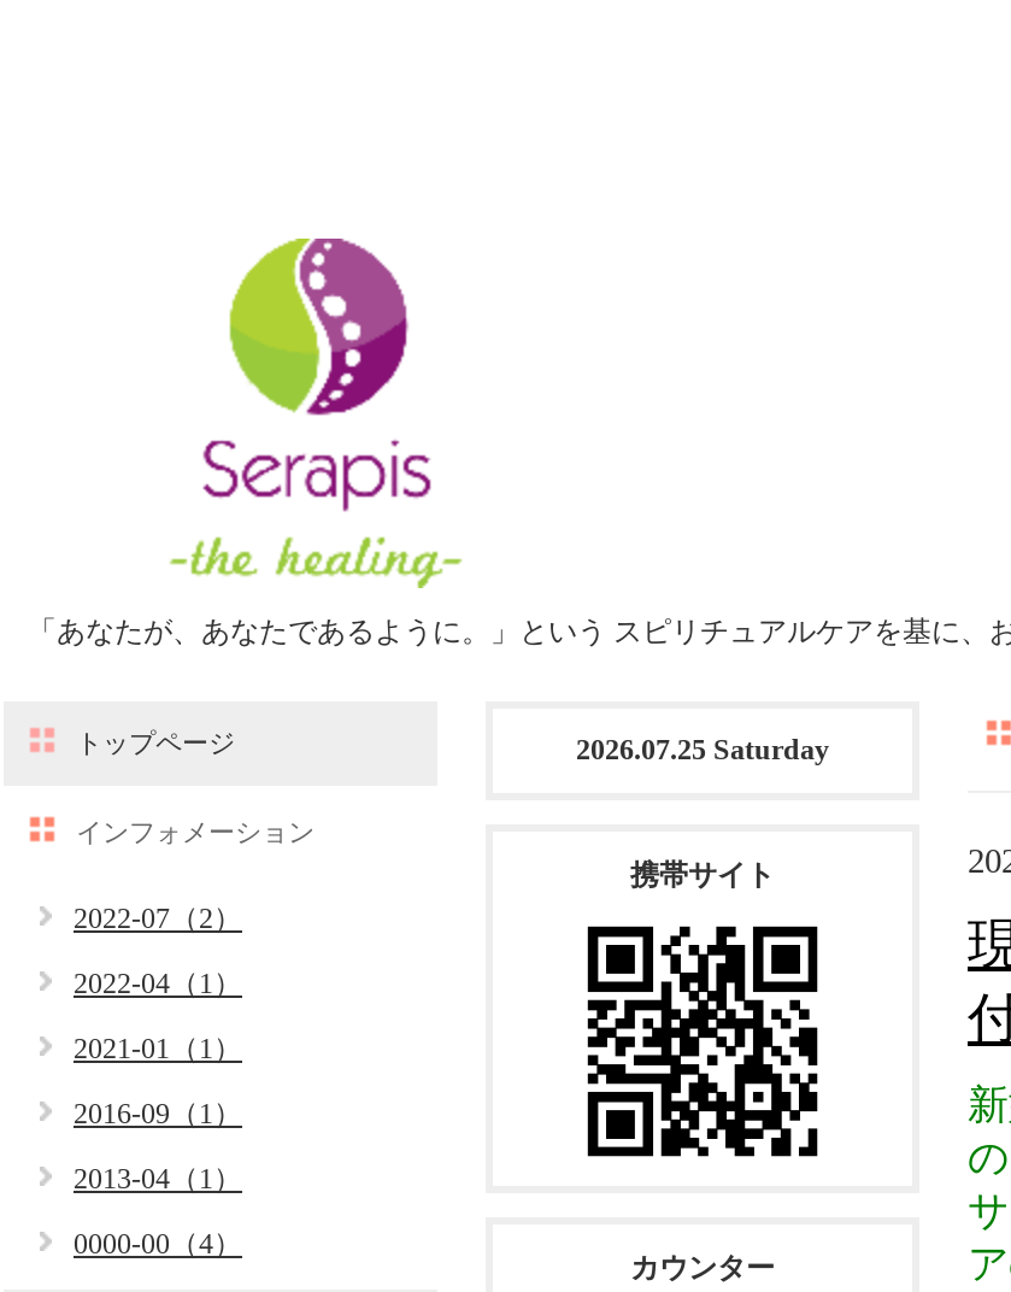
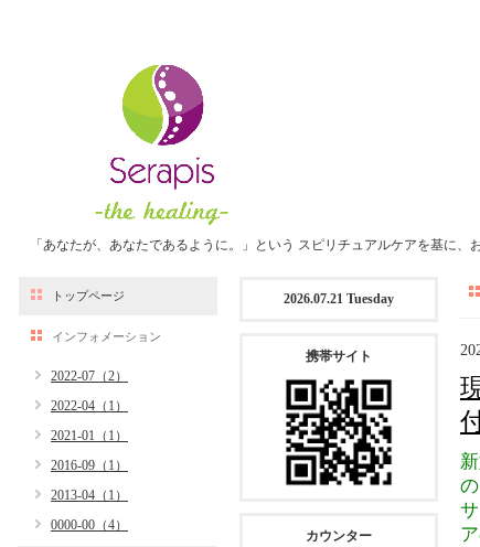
[576,733,829,767] 2026.07.25 Saturday -> [284,291,394,307] 2026.07.21 Tuesday

